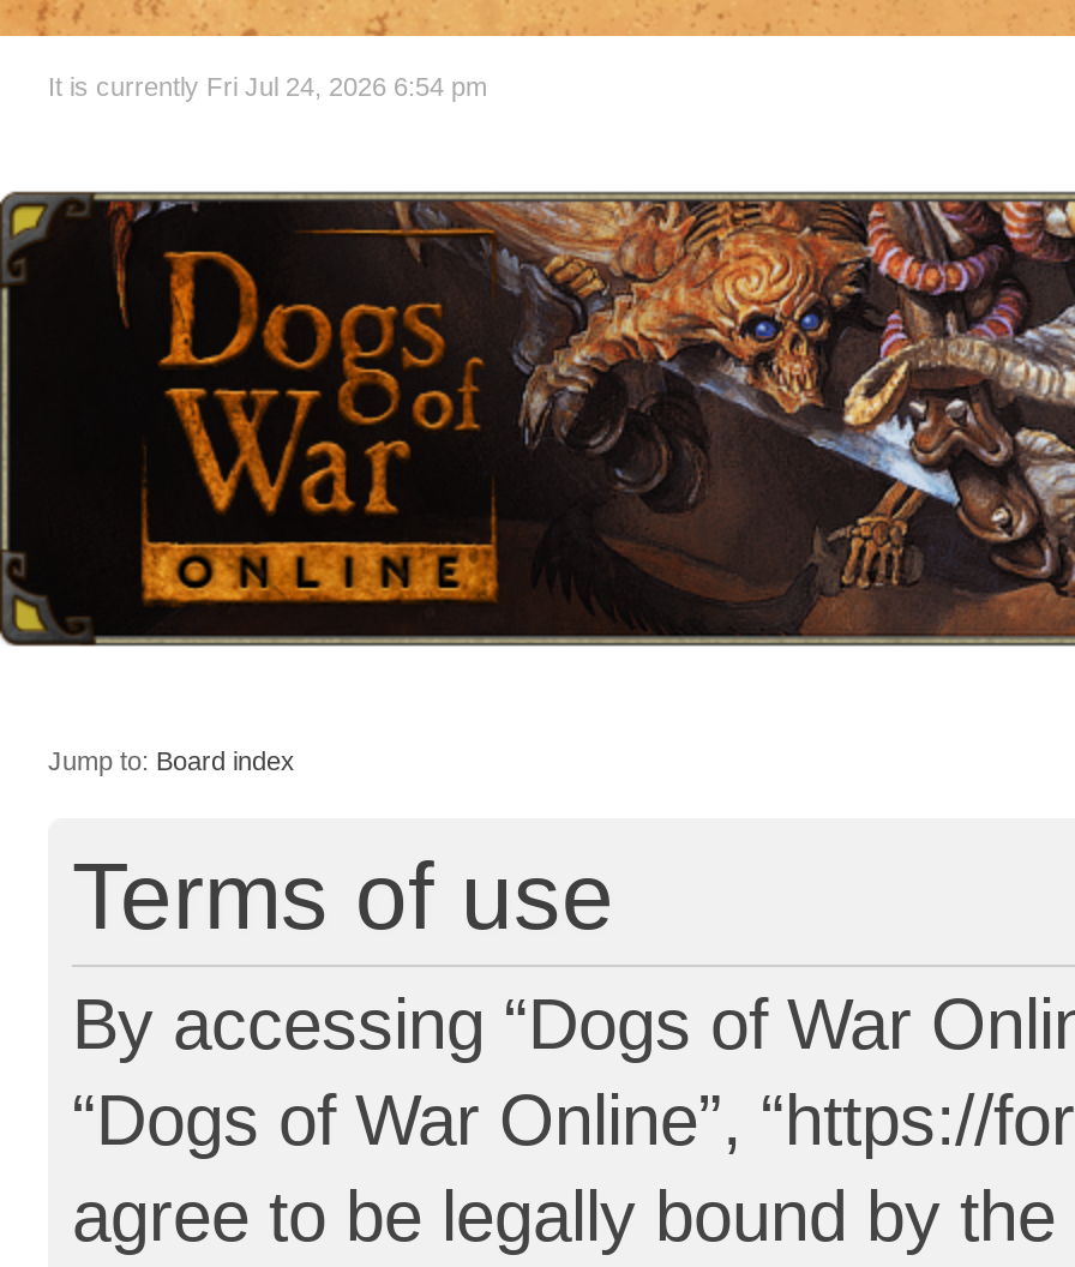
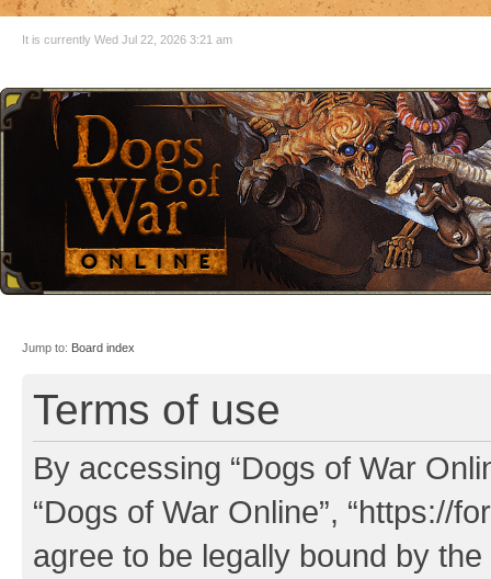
[48,72,487,101] It is currently Fri Jul 24, 2026 6:54 pm -> [22,33,232,46] It is currently Wed Jul 22, 2026 3:21 am

